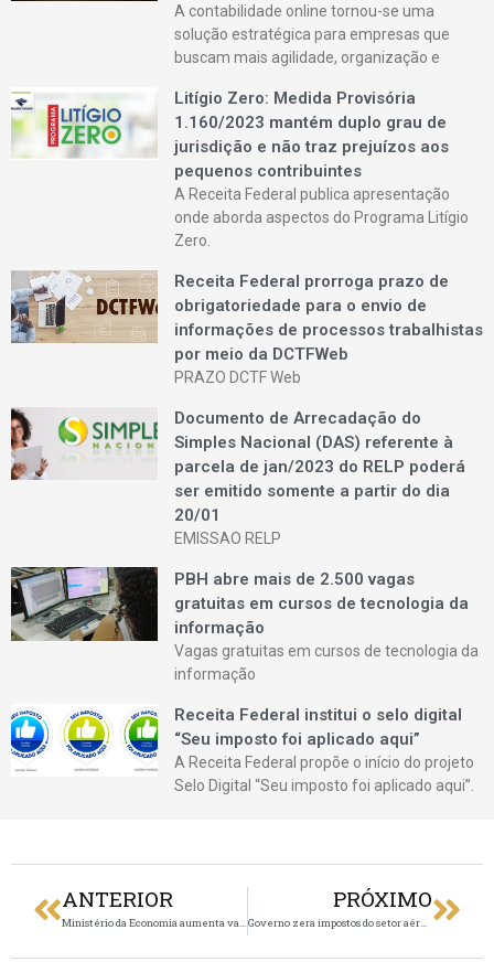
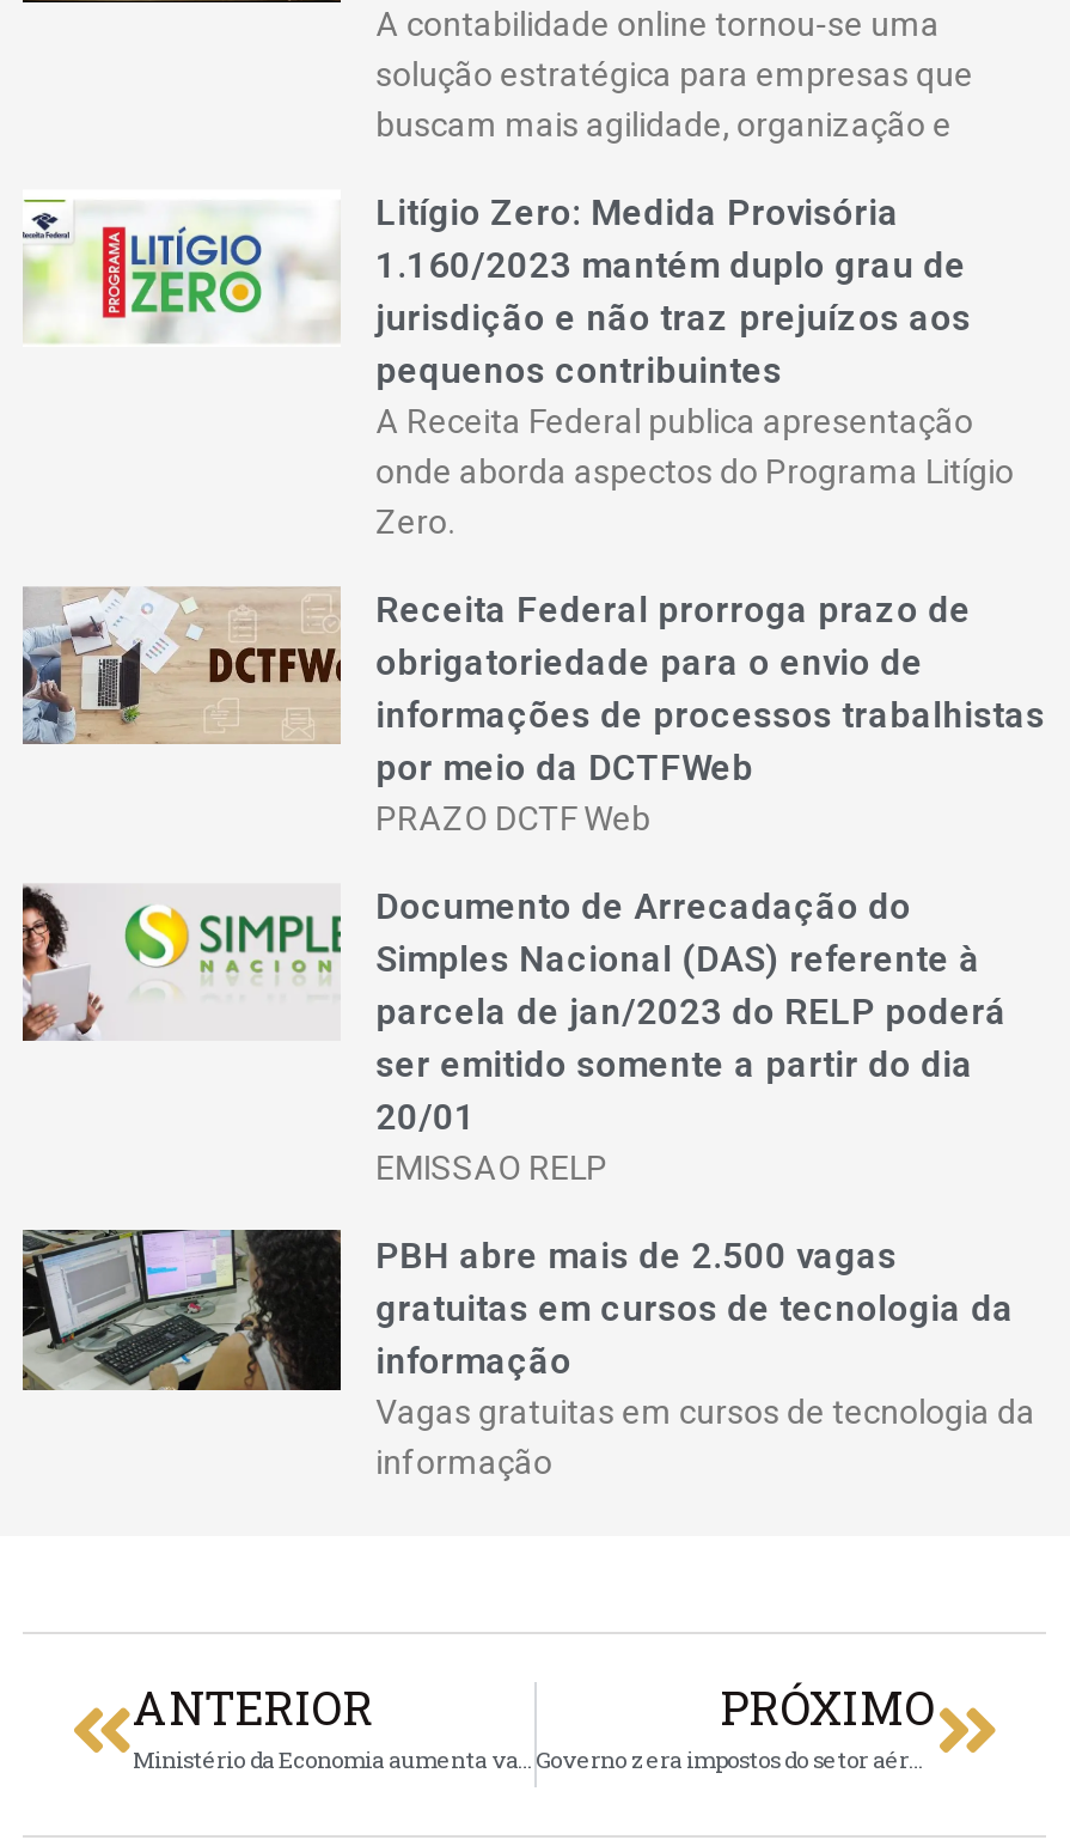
[10,710,50,759] [image] -> none
[63,709,110,759] [image] -> none
[122,705,474,795] [image] | Receita Federal institui o selo digital | “Seu imposto foi aplicado aqui” | A Receita Federal propõe o início do projeto | Selo Digital “Seu imposto foi aplicado aqui”. -> none

